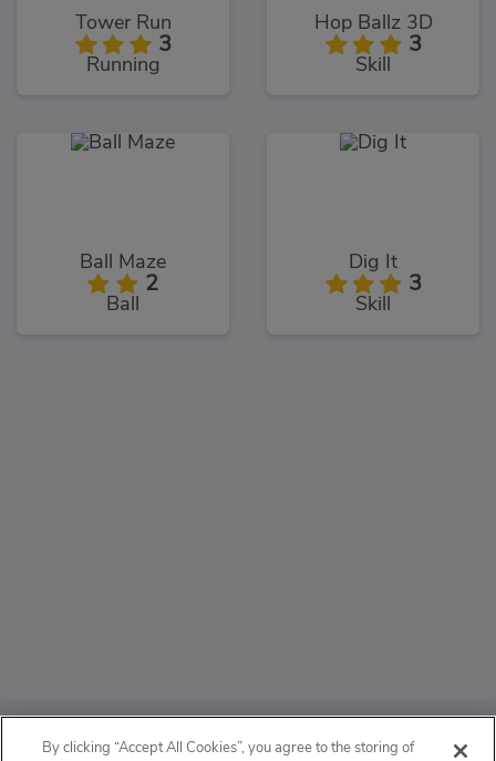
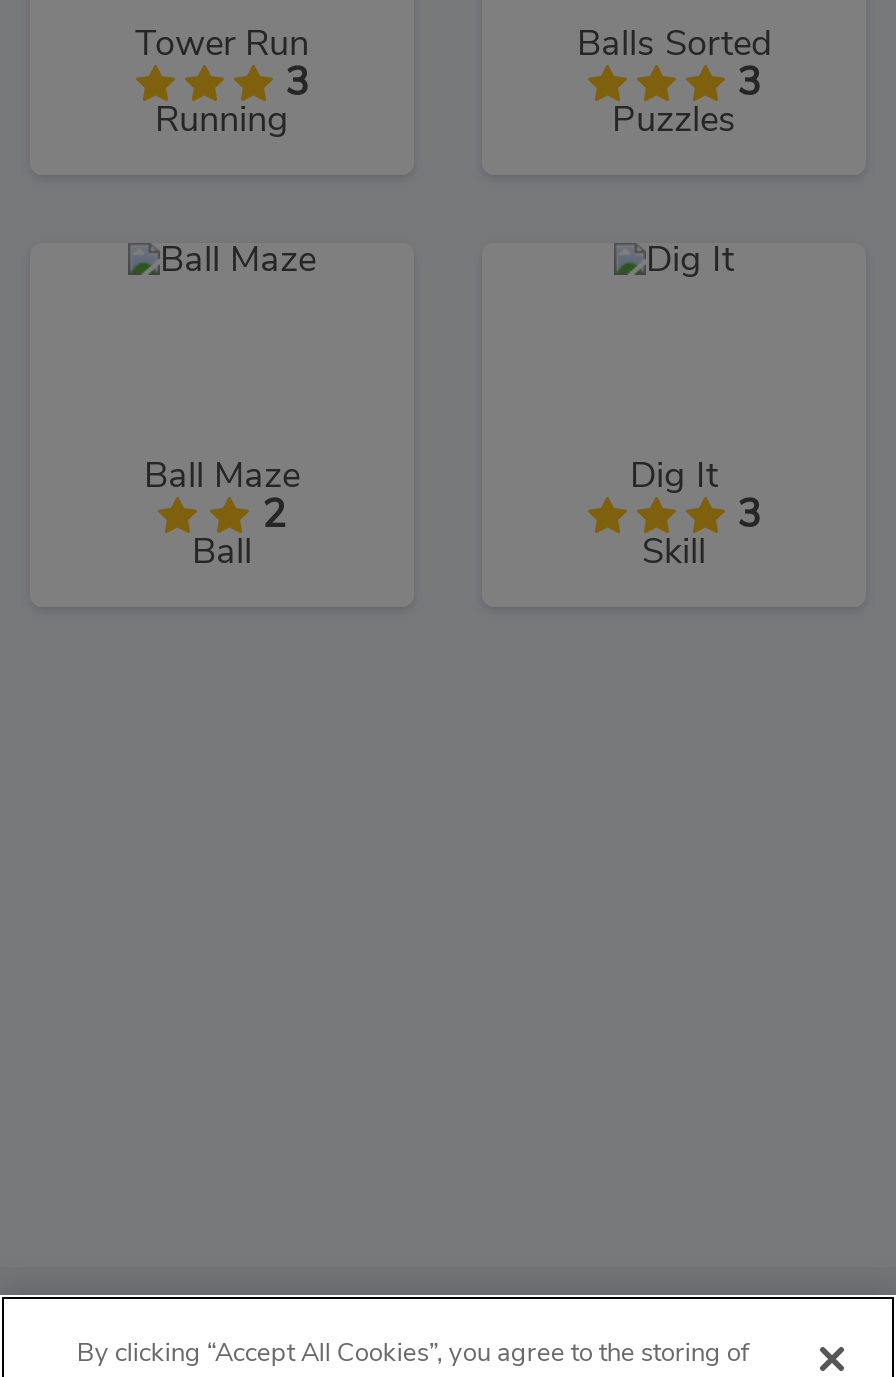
[314,13,432,33] Hop Ballz 3D -> [577,27,771,63] Balls Sorted
[355,55,391,75] Skill -> [612,103,736,139] Puzzles

